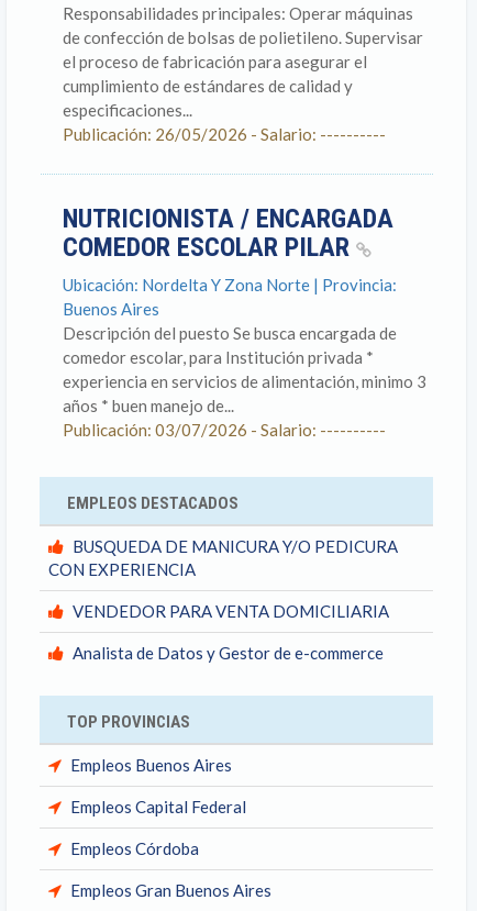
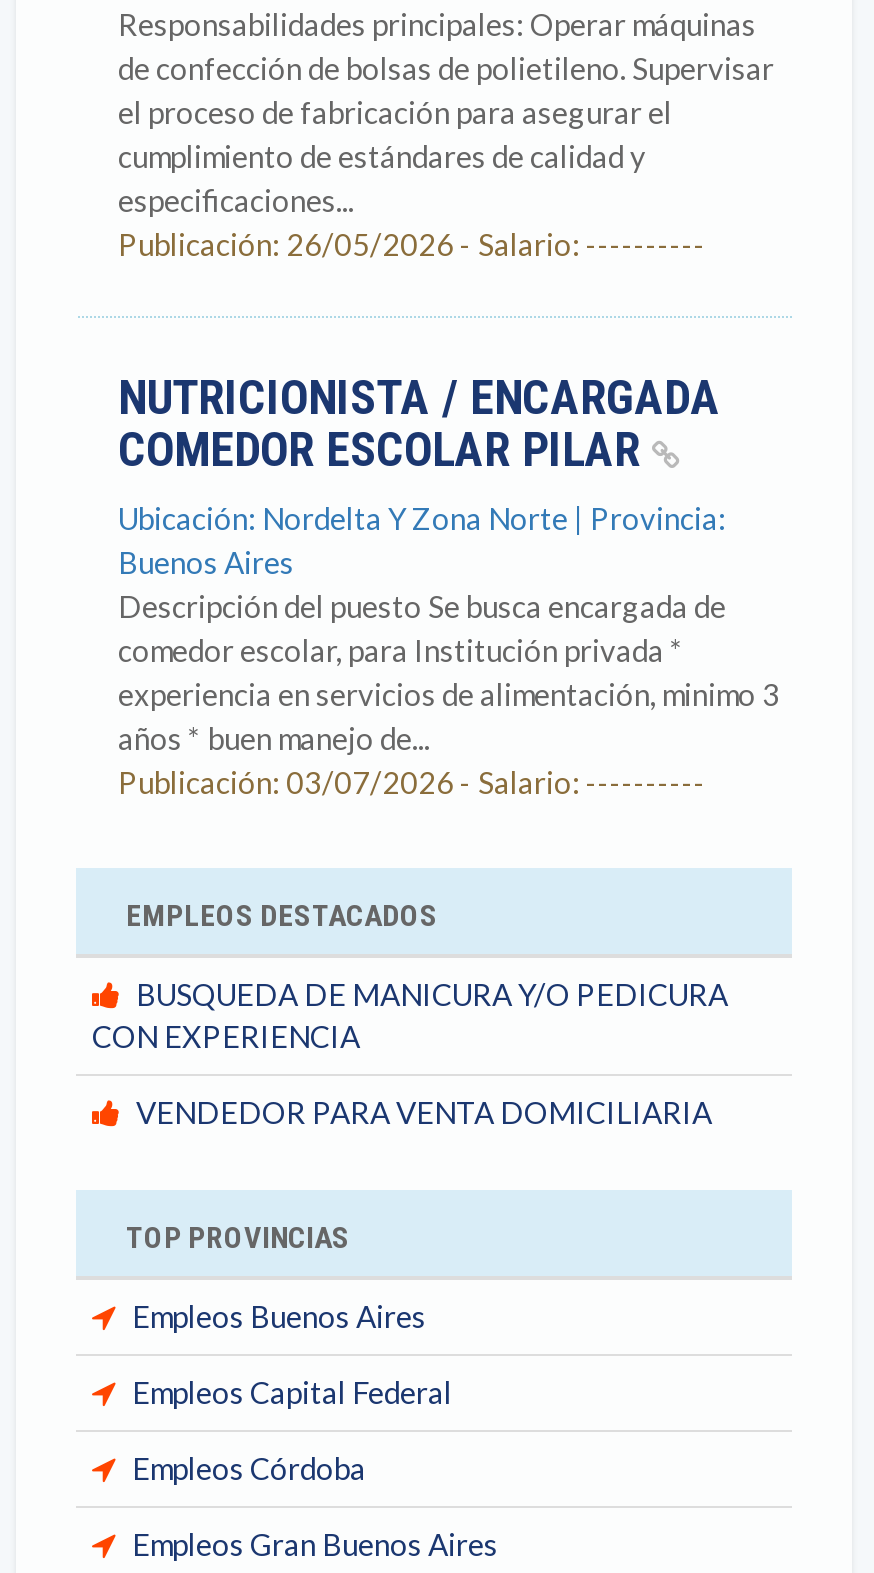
[73,643,384,663] Analista de Datos y Gestor de e-commerce -> none

